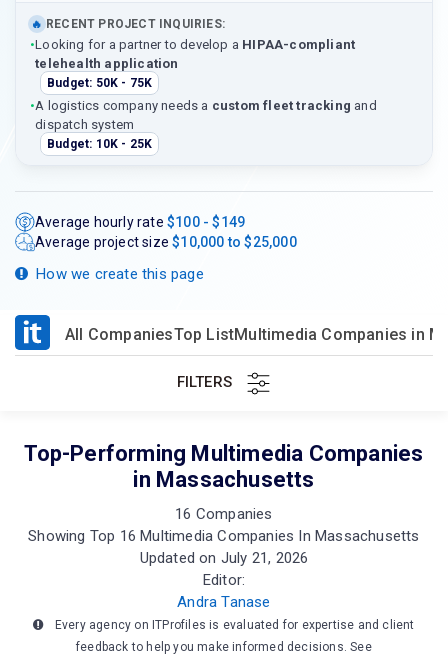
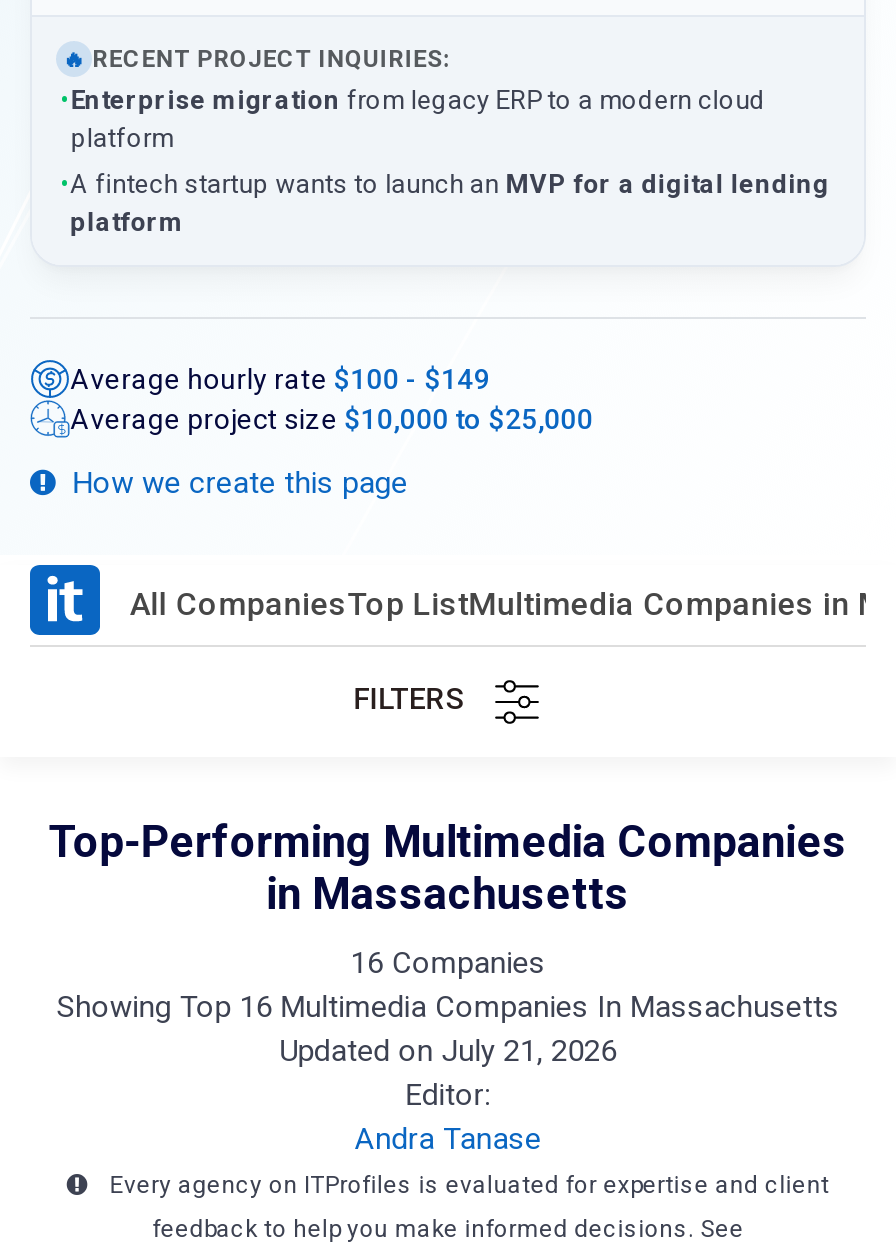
[30,37,355,90] •Looking for a partner to develop a HIPAA-compliant | telehealth application | Budget: 50K - 75K -> [60,85,766,153] •Enterprise migration from legacy ERP to a modern cloud | platform
[30,98,377,151] •A logistics company needs a custom fleet tracking and | dispatch system | Budget: 10K - 25K -> [60,169,829,237] •A fintech startup wants to launch an MVP for a digital lending | platform

